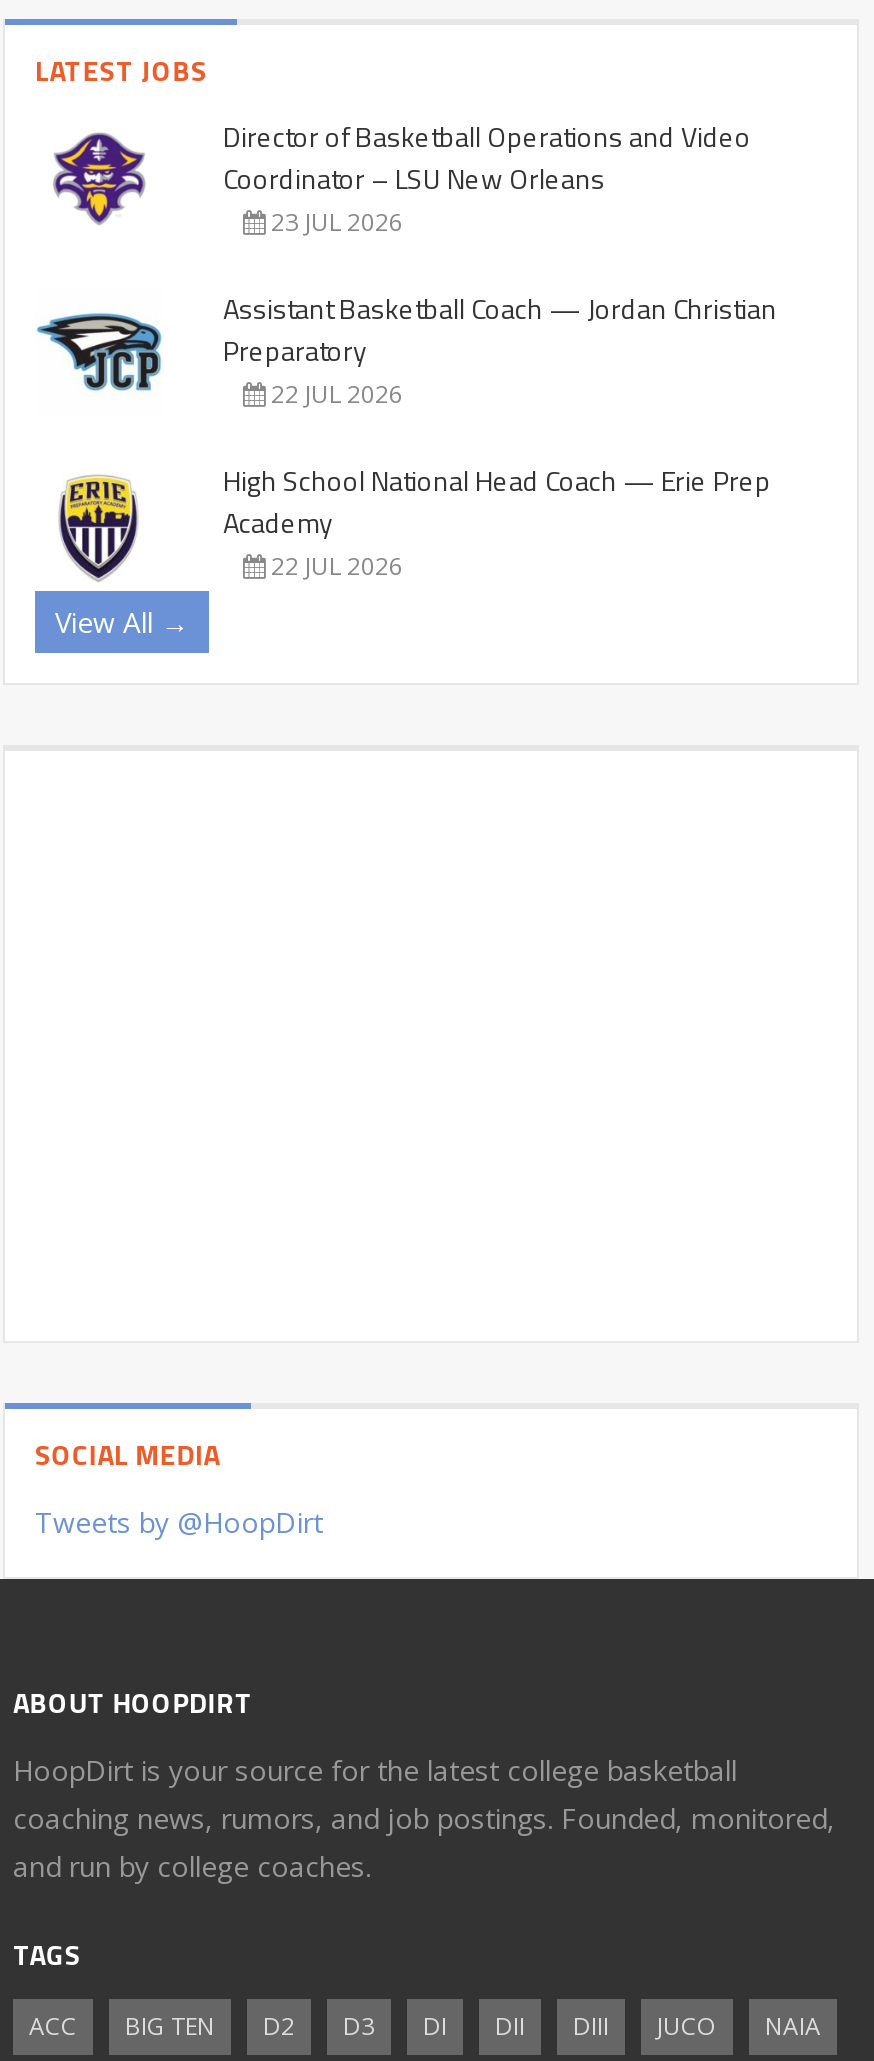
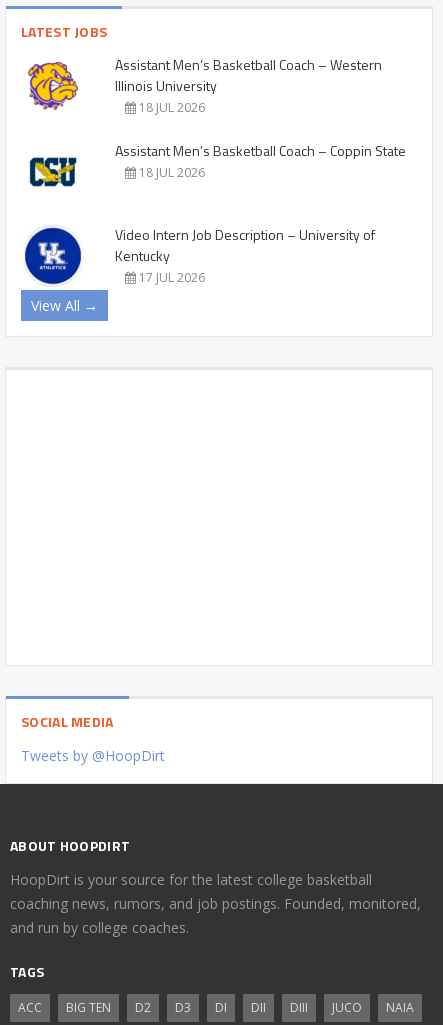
[51,116,751,240] [image] | Director of Basketball Operations and Video | Coordinator – LSU New Orleans | 23 JUL 2026 -> [27,54,382,116] [image] | Assistant Men’s Basketball Coach – Western | Illinois University | 18 JUL 2026
[35,288,777,412] [image] | Assistant Basketball Coach — Jordan Christian | Preparatory | 22 JUL 2026 -> [23,140,406,190] [image] | Assistant Men’s Basketball Coach – Coppin State | 18 JUL 2026
[43,460,771,584] [image] | High School National Head Coach — Erie Prep | Academy | 22 JUL 2026 -> [24,224,375,286] [image] | Video Intern Job Description – University of | Kentucky | 17 JUL 2026

